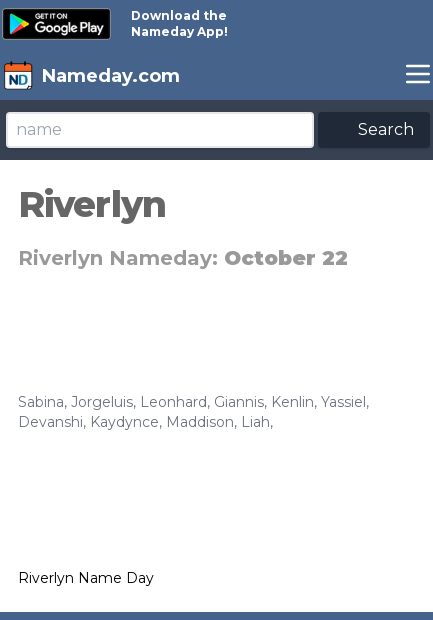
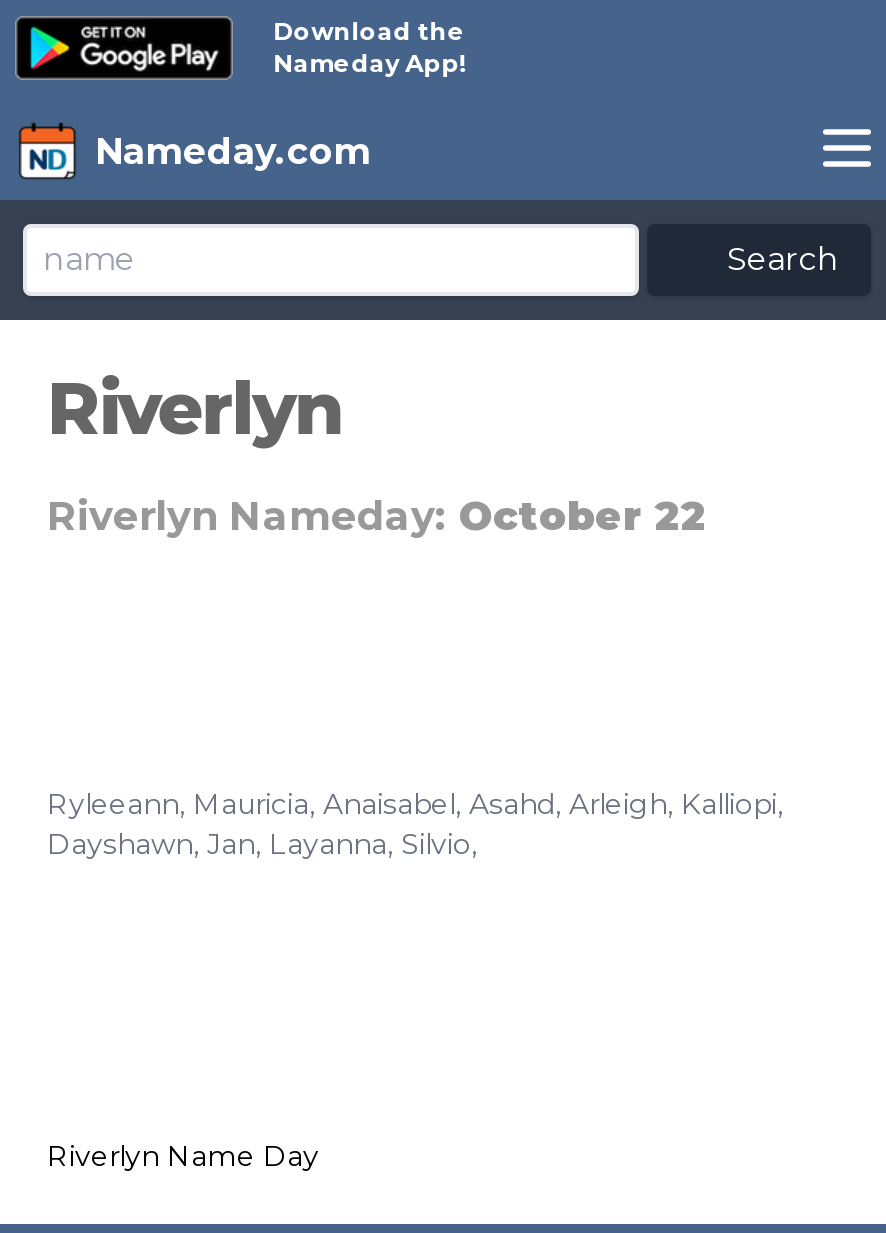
[18,393,369,431] Sabina, Jorgeluis, Leonhard, Giannis, Kenlin, Yassiel, | Devanshi, Kaydynce, Maddison, Liah, -> [47,786,783,862] Ryleeann, Mauricia, Anaisabel, Asahd, Arleigh, Kalliopi, | Dayshawn, Jan, Layanna, Silvio,

